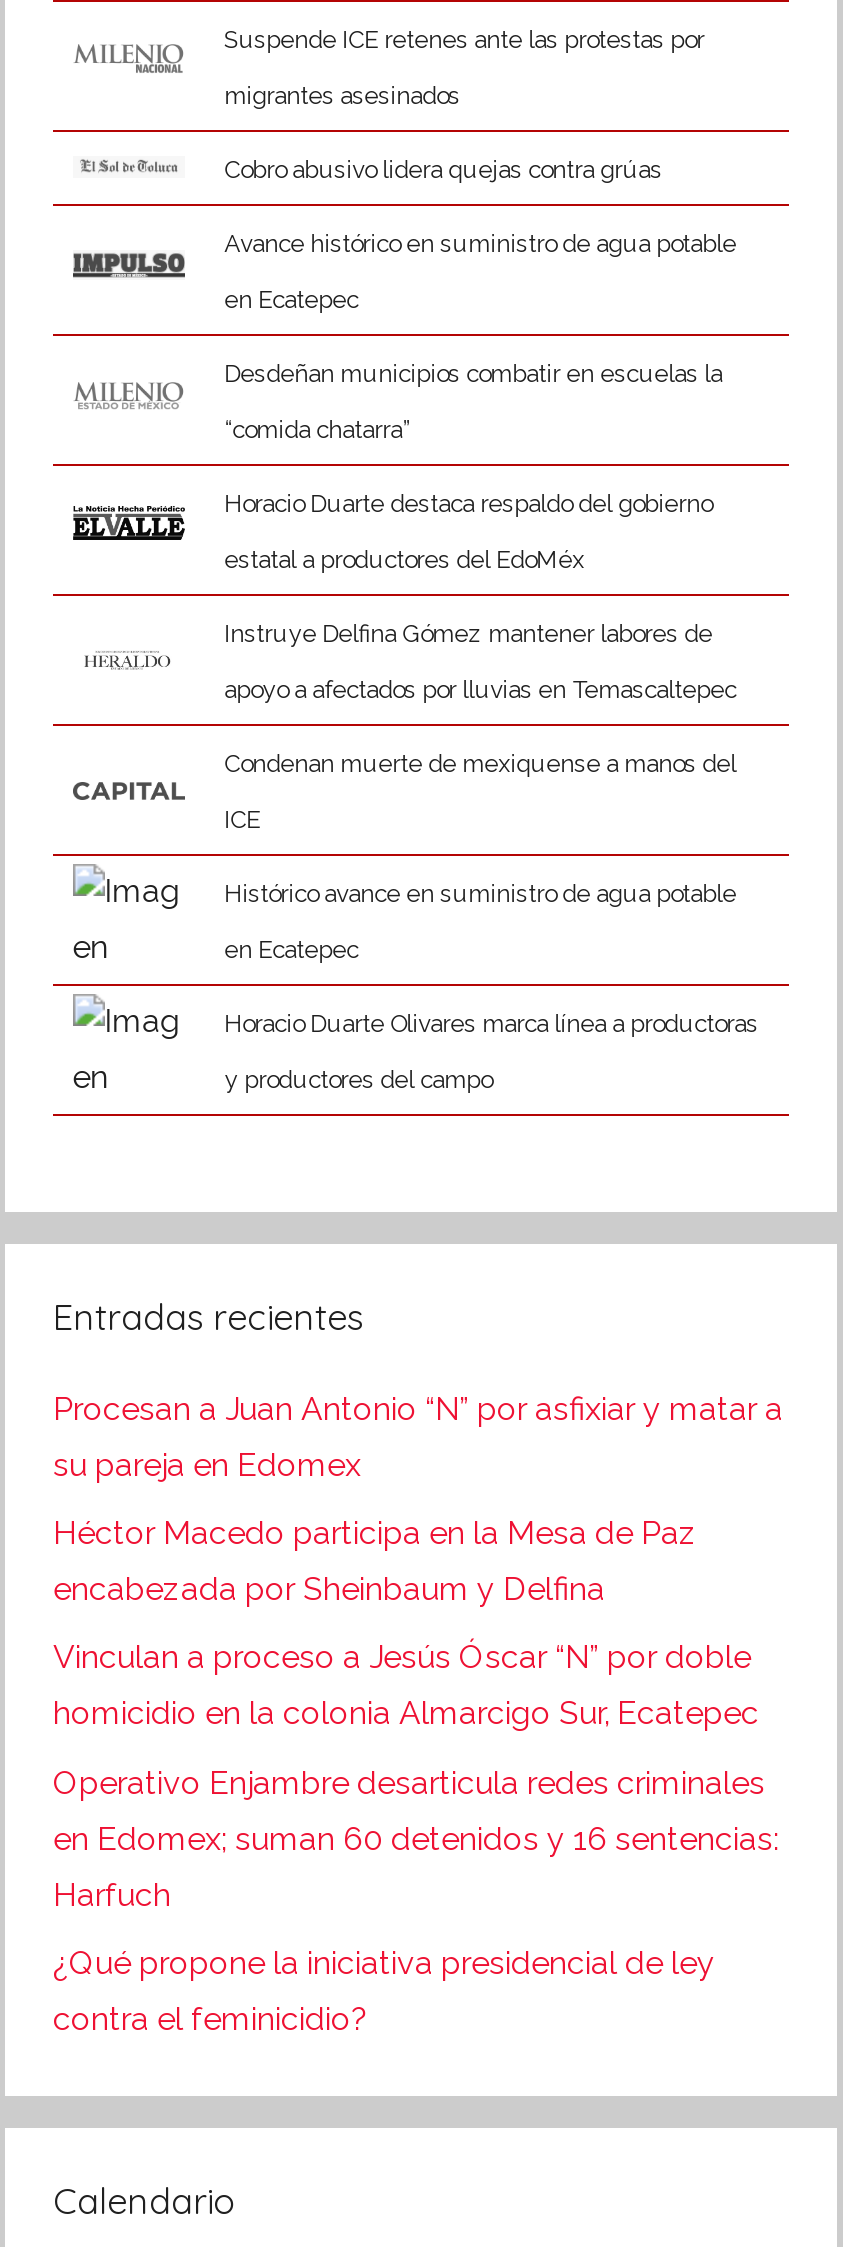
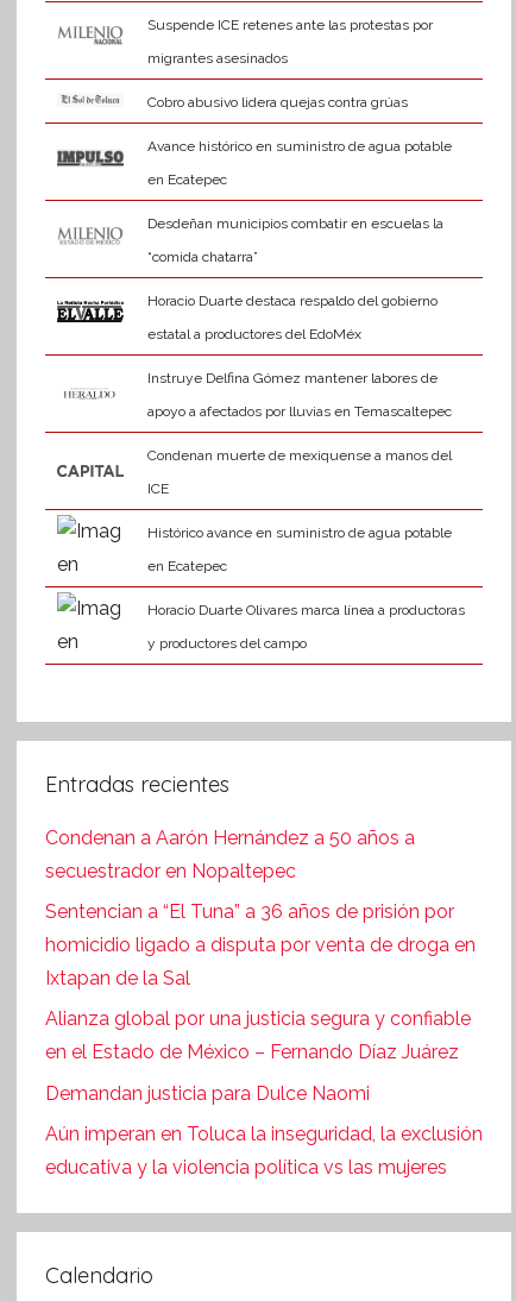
[53,1389,783,2038] Procesan a Juan Antonio “N” por asfixiar y matar a | su pareja en Edomex | Héctor Macedo participa en la Mesa de Paz | encabezada por Sheinbaum y Delfina | Vinculan a proceso a Jesús Óscar “N” por doble | homicidio en la colonia Almarcigo Sur, Ecatepec | Operativo Enjambre desarticula redes criminales | en Edomex; suman 60 detenidos y 16 sentencias: | Harfuch | ¿Qué propone la iniciativa presidencial de ley | contra el feminicidio? -> [45,826,483,1179] Condenan a Aarón Hernández a 50 años a | secuestrador en Nopaltepec | Sentencian a “El Tuna” a 36 años de prisión por | homicidio ligado a disputa por venta de droga en | Ixtapan de la Sal | Alianza global por una justicia segura y confiable | en el Estado de México – Fernando Díaz Juárez | Demandan justicia para Dulce Naomi | Aún imperan en Toluca la inseguridad, la exclusión | educativa y la violencia política vs las mujeres

